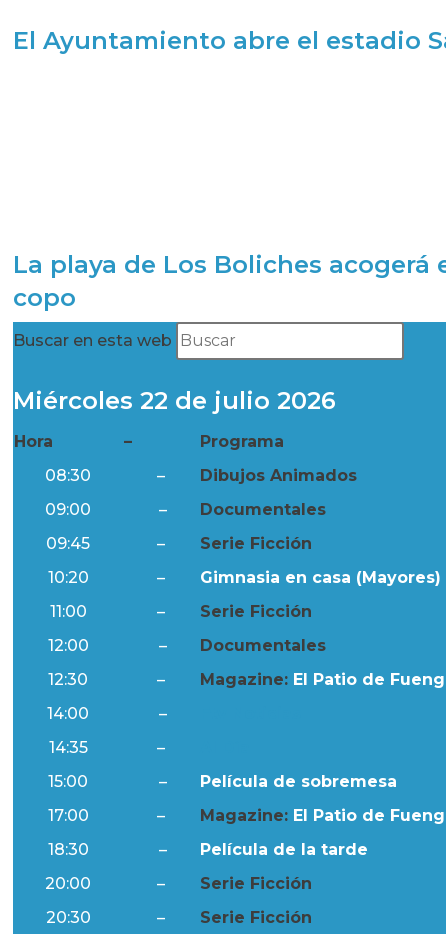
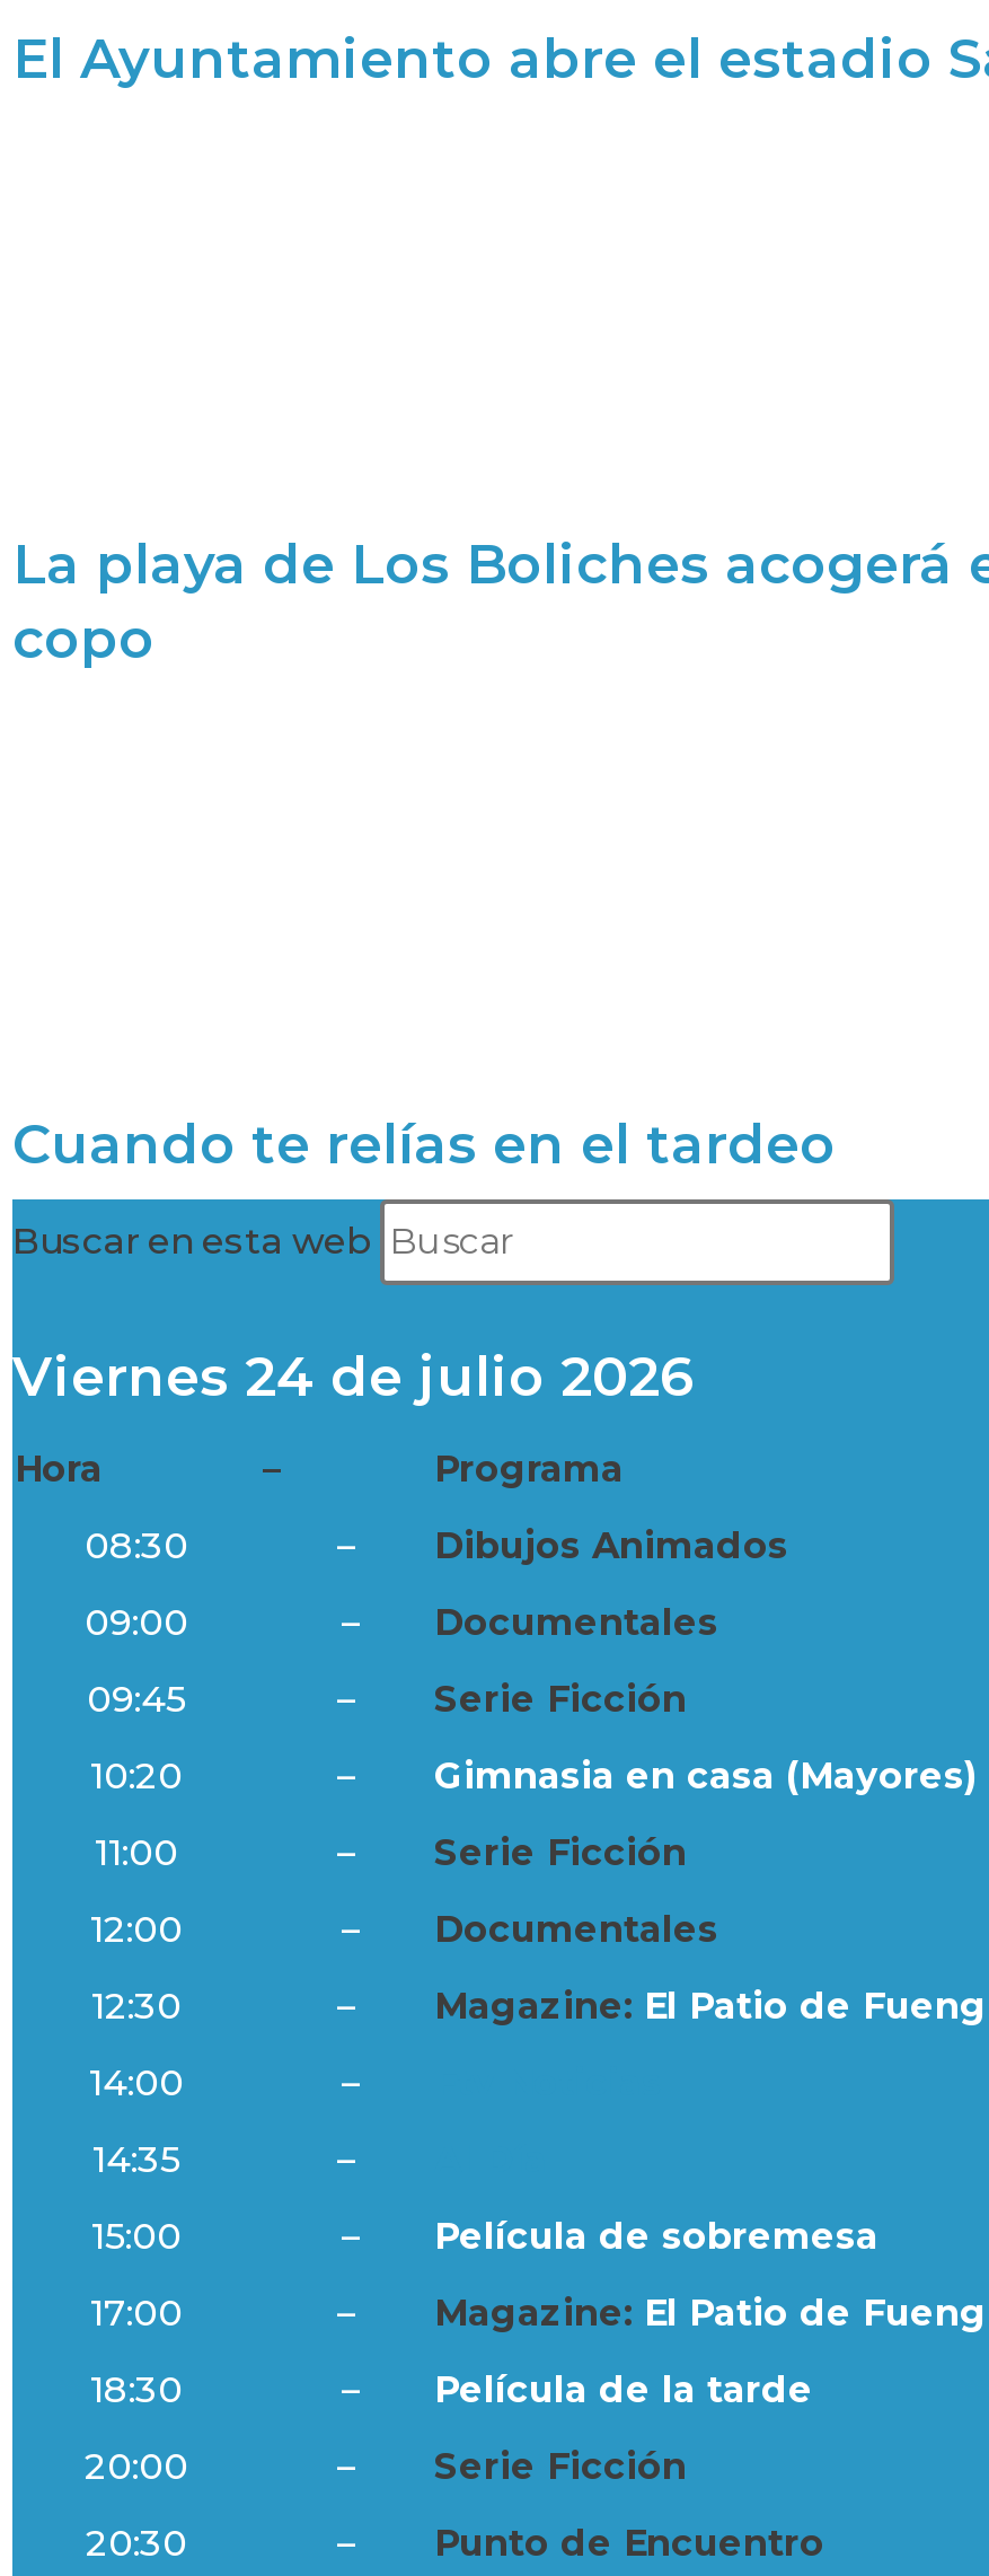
none -> [12,1111,836,1176] Cuando te relías en el tardeo
[13,386,336,415] Miércoles 22 de julio 2026 -> [12,1343,694,1408] Viernes 24 de julio 2026
[200,908,312,927] Serie Ficción -> [434,2521,824,2564] Punto de Encuentro

